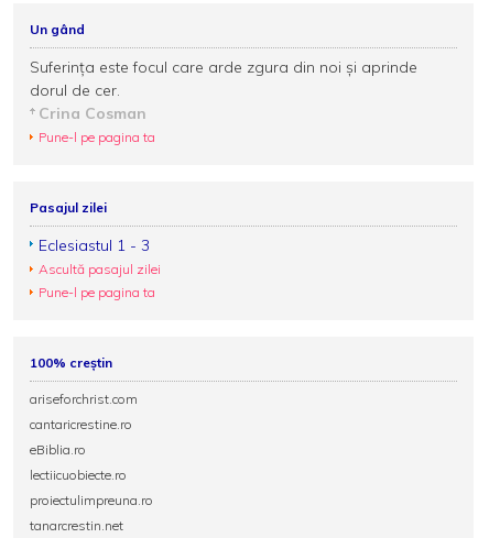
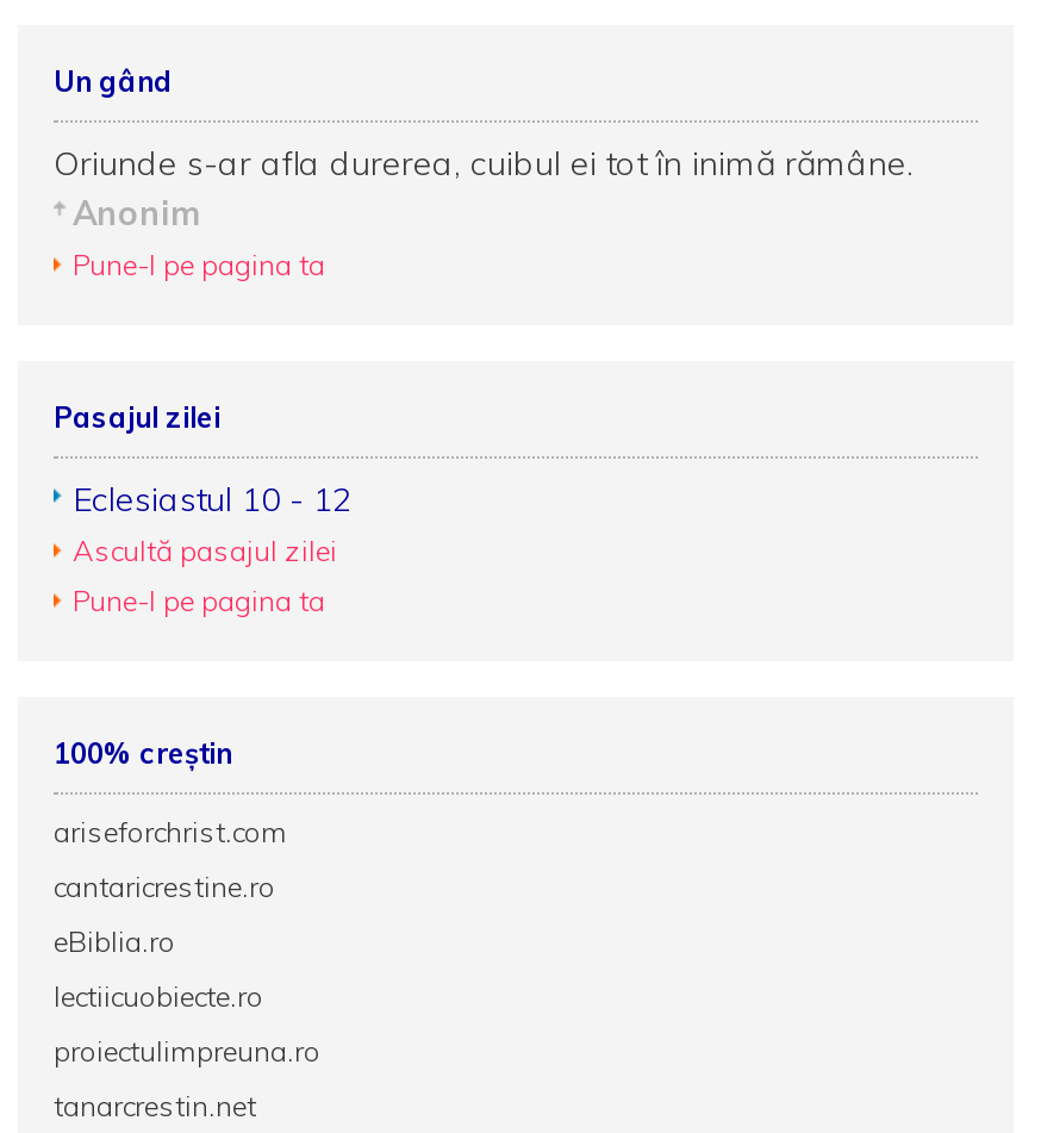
[30,57,417,123] Suferinţa este focul care arde zgura din noi şi aprinde | dorul de cer. | Crina Cosman -> [54,142,914,235] Oriunde s-ar afla durerea, cuibul ei tot în inimă rămâne. | Anonim
[39,235,150,255] Eclesiastul 1 - 3 -> [73,478,351,521] Eclesiastul 10 - 12

